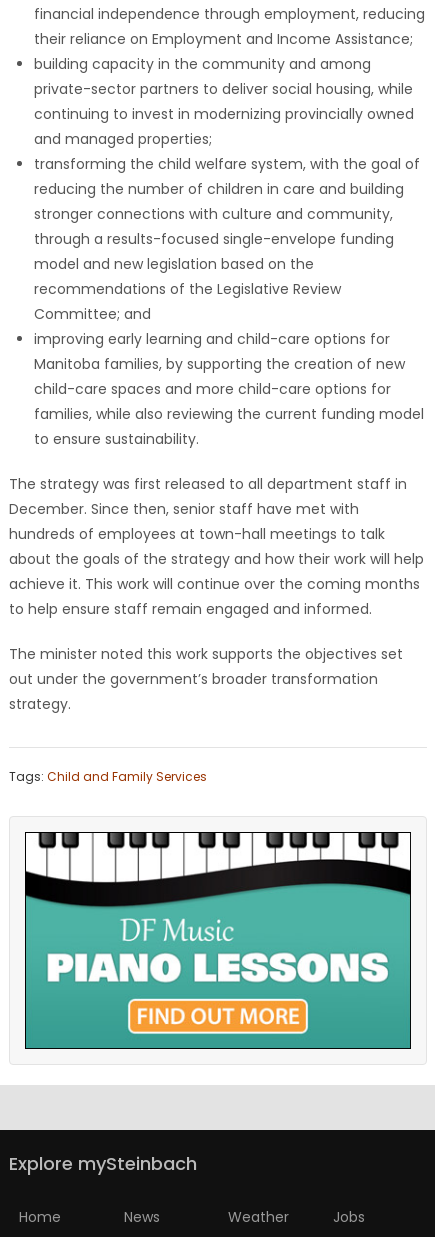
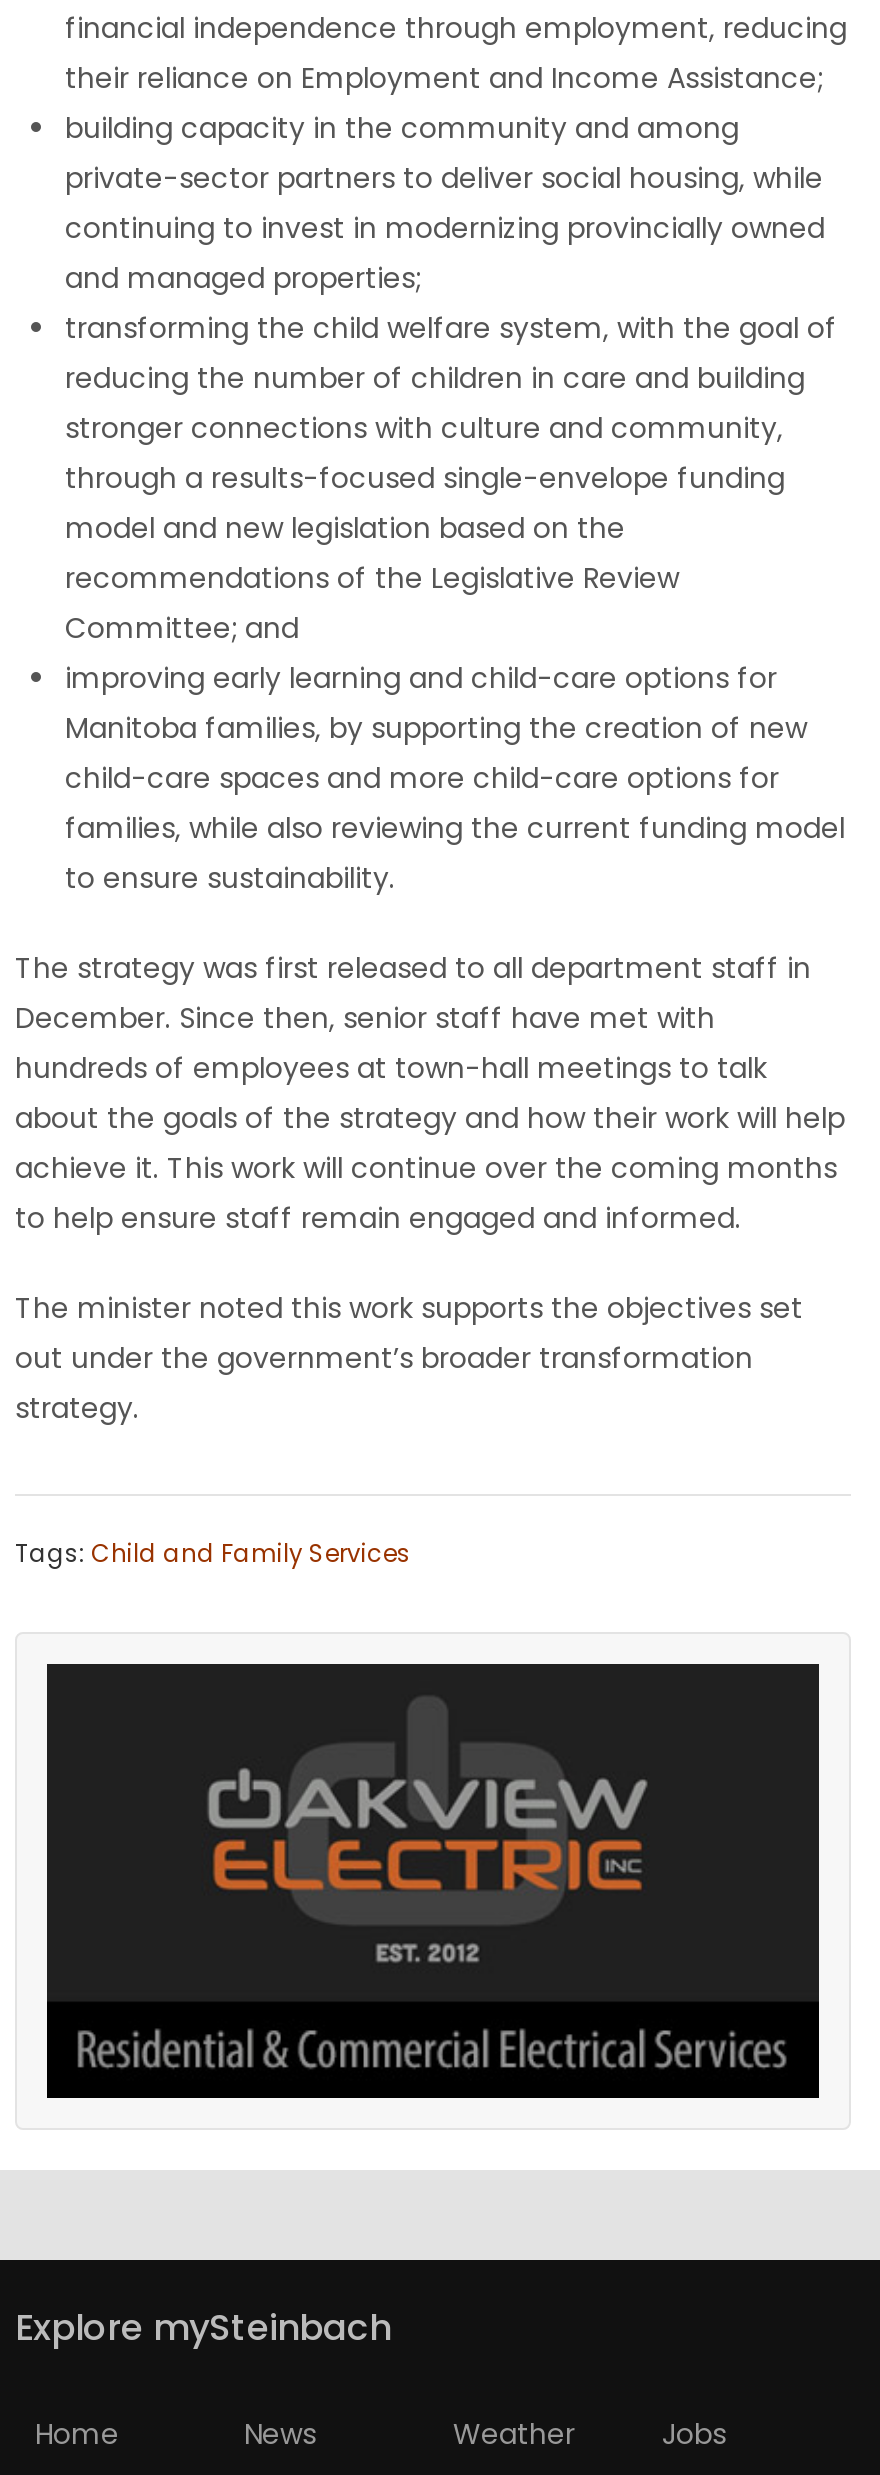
[25,832,411,1049] [image] -> [47,1664,819,2098] [image]

